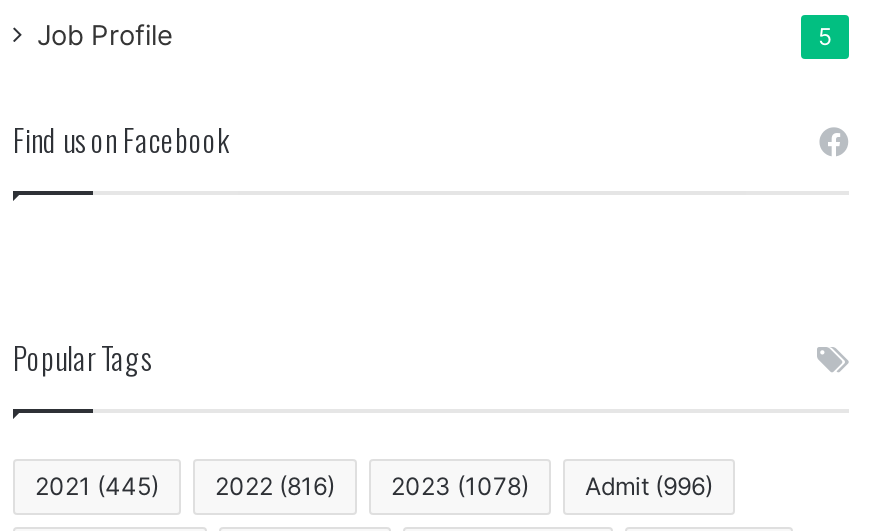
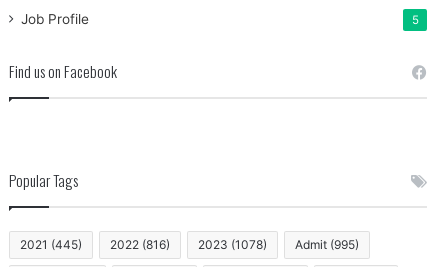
[35,471,713,501] 2021 (445) 2022 (816) 2023 (1078) Admit (996) -> [20,237,359,252] 2021 (445) 2022 (816) 2023 (1078) Admit (995)

